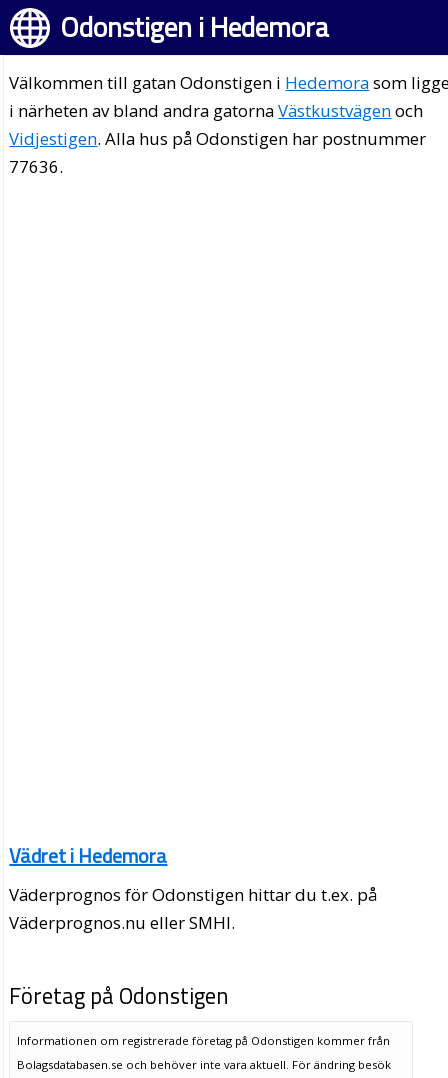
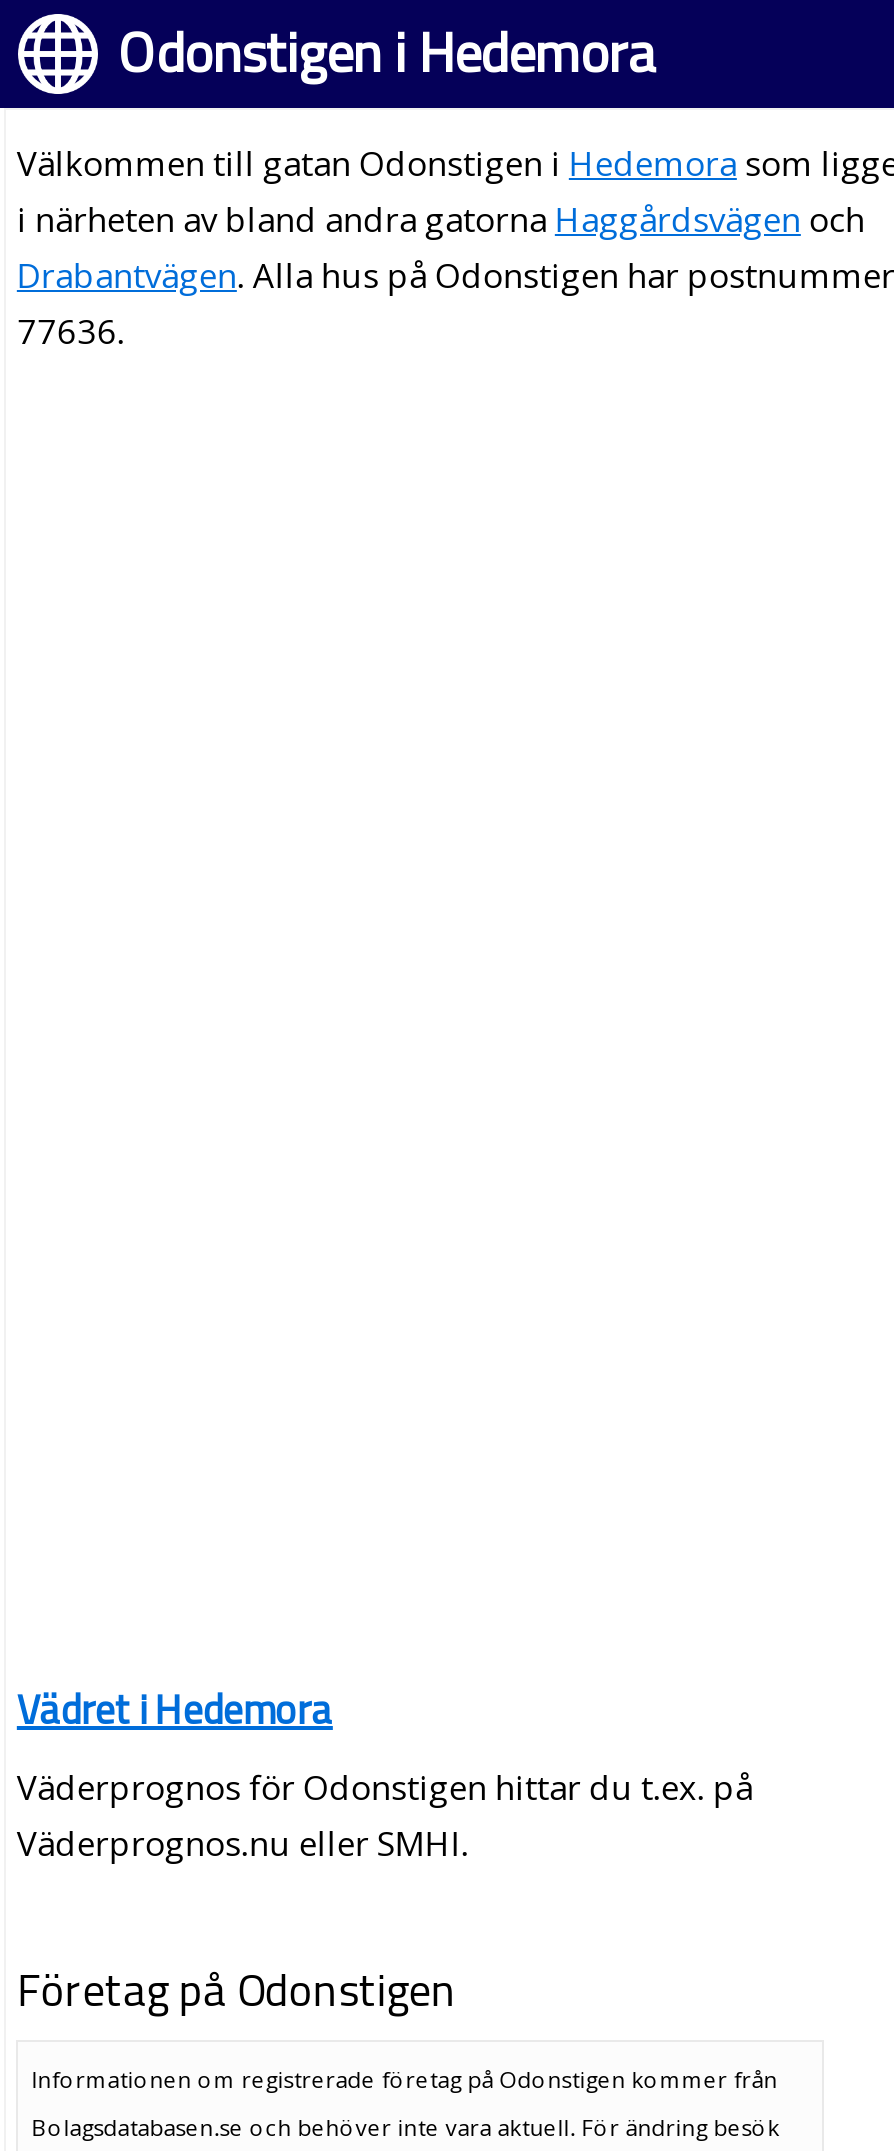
[9,99,423,122] i närheten av bland andra gatorna Västkustvägen och -> [17,196,865,242] i närheten av bland andra gatorna Haggårdsvägen och
[9,127,426,150] Vidjestigen. Alla hus på Odonstigen har postnummer -> [17,252,894,298] Drabantvägen. Alla hus på Odonstigen har postnummer

